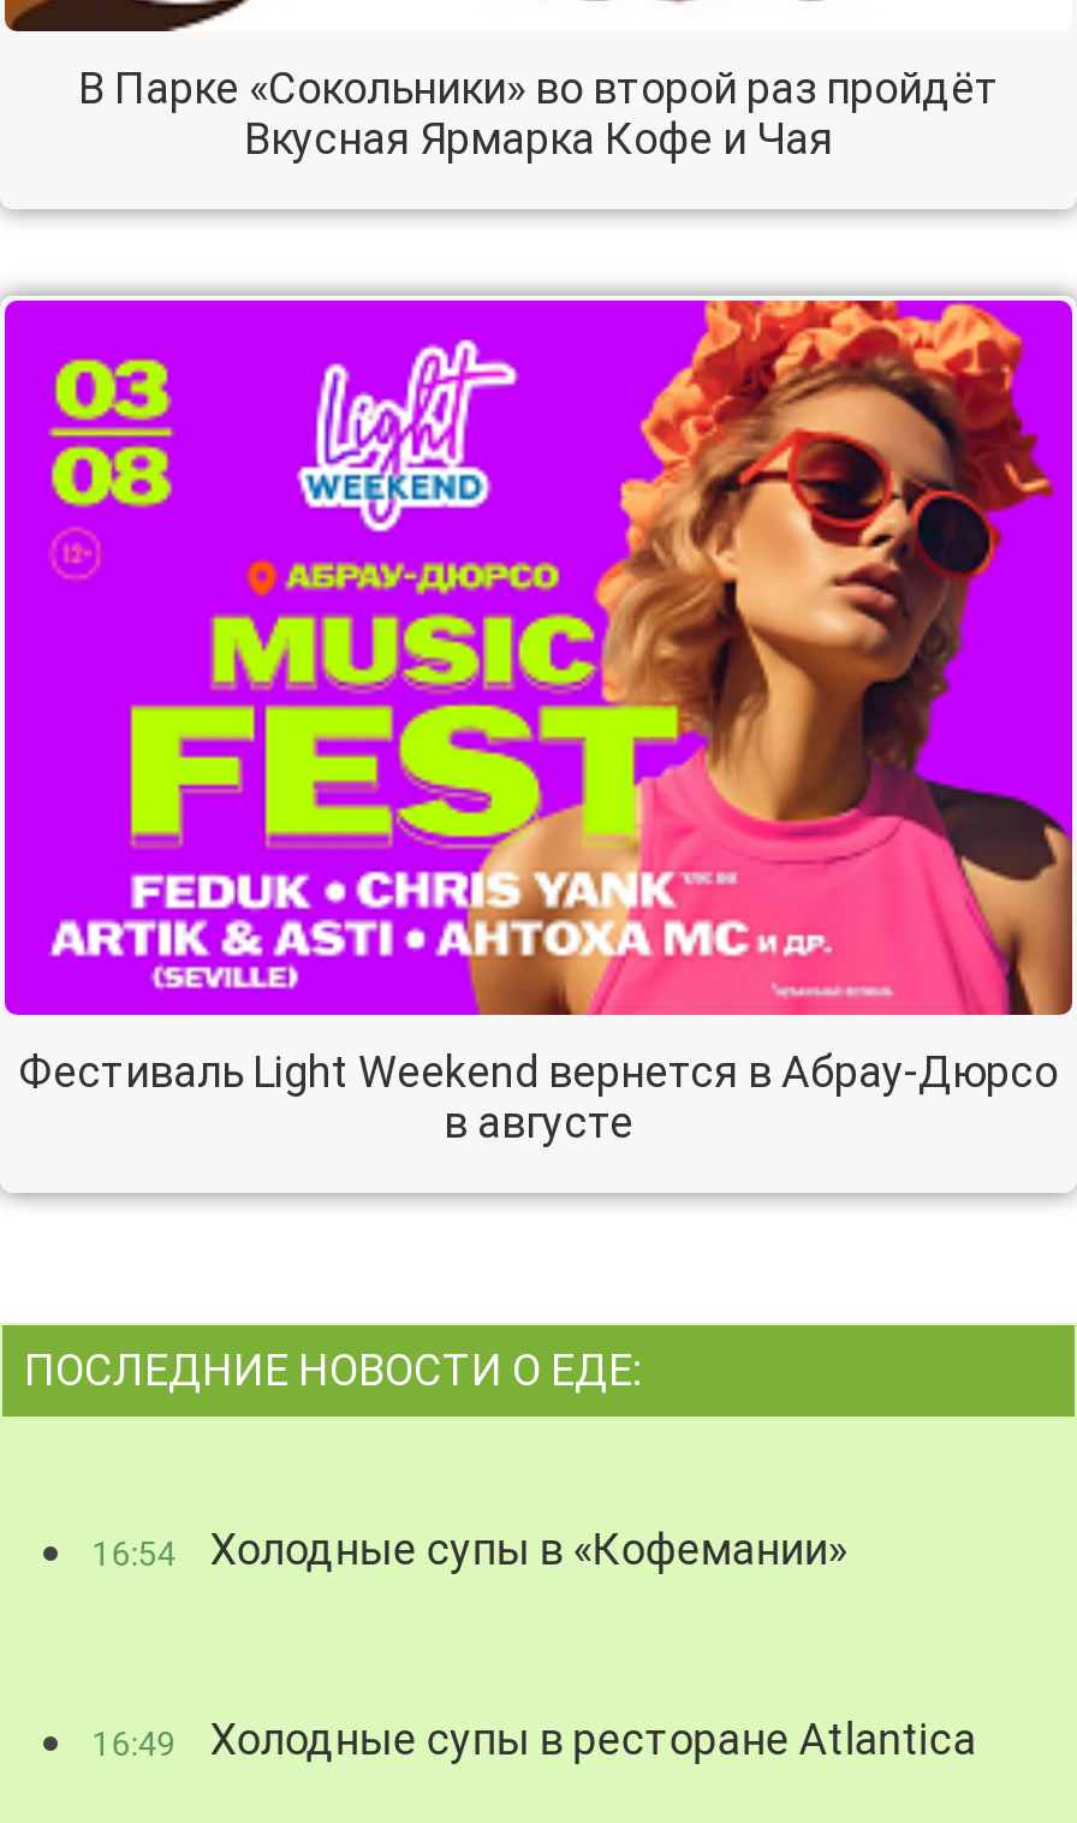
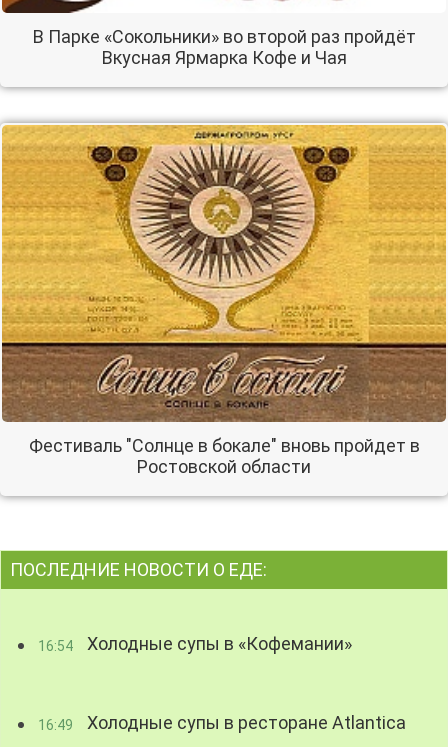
[7,298,1070,1146] [image] | Фестиваль Light Weekend вернется в Абрау-Дюрсо | в августе -> [3,124,445,476] [image] | Фестиваль "Солнце в бокале" вновь пройдет в | Ростовской области

